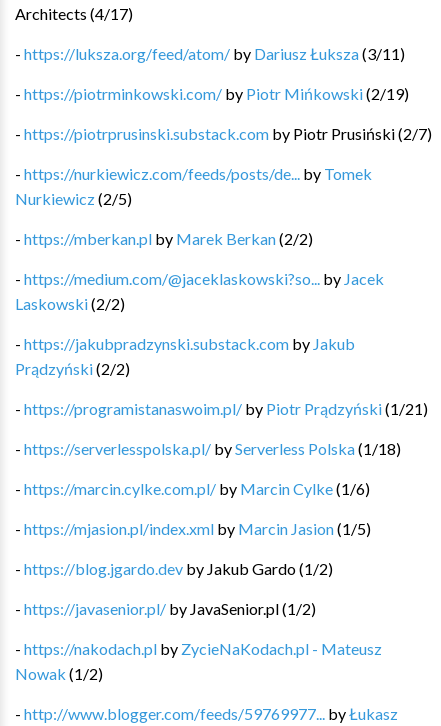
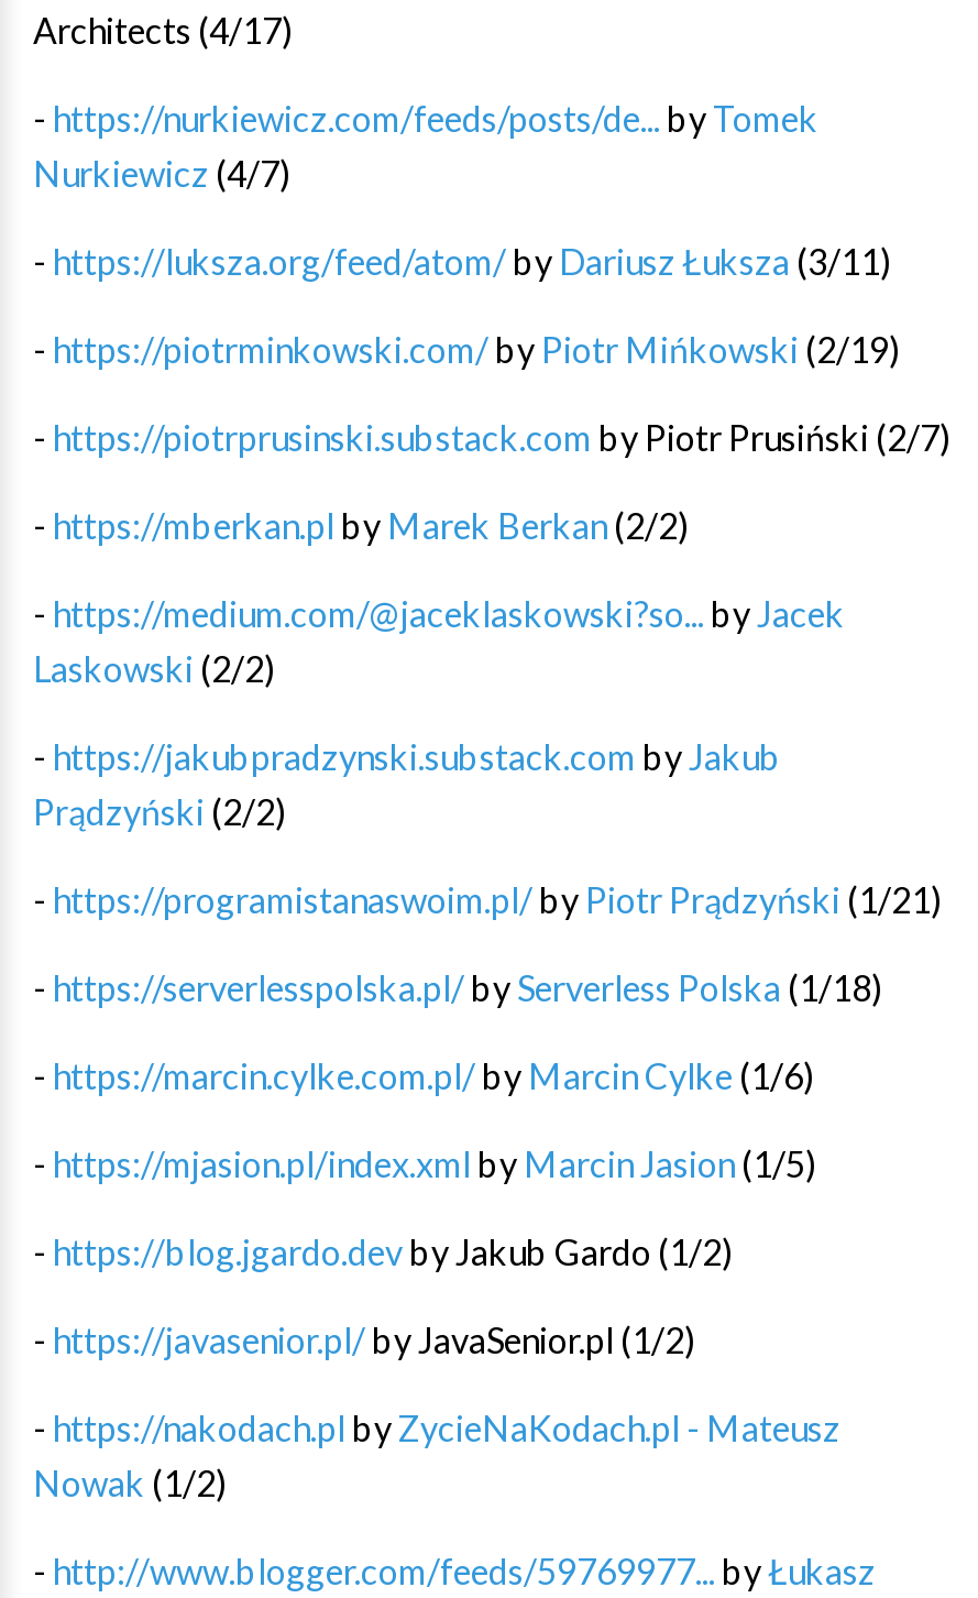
none -> [33,151,290,193] Nurkiewicz (4/7)
moved [15,43,432,142] -> [33,239,950,457]: - https://luksza.org/feed/atom/ by Dariusz Łuksza (3/11) | - https://piotrminkowski.com/ by Piotr Mińkowski (2/19) | - https://piotrprusinski.substack.com by Piotr Prusiński (2/7)
moved [15,163,372,182] -> [33,96,818,138]: - https://nurkiewicz.com/feeds/posts/de... by Tomek
[15,188,132,207] Nurkiewicz (2/5) -> none

